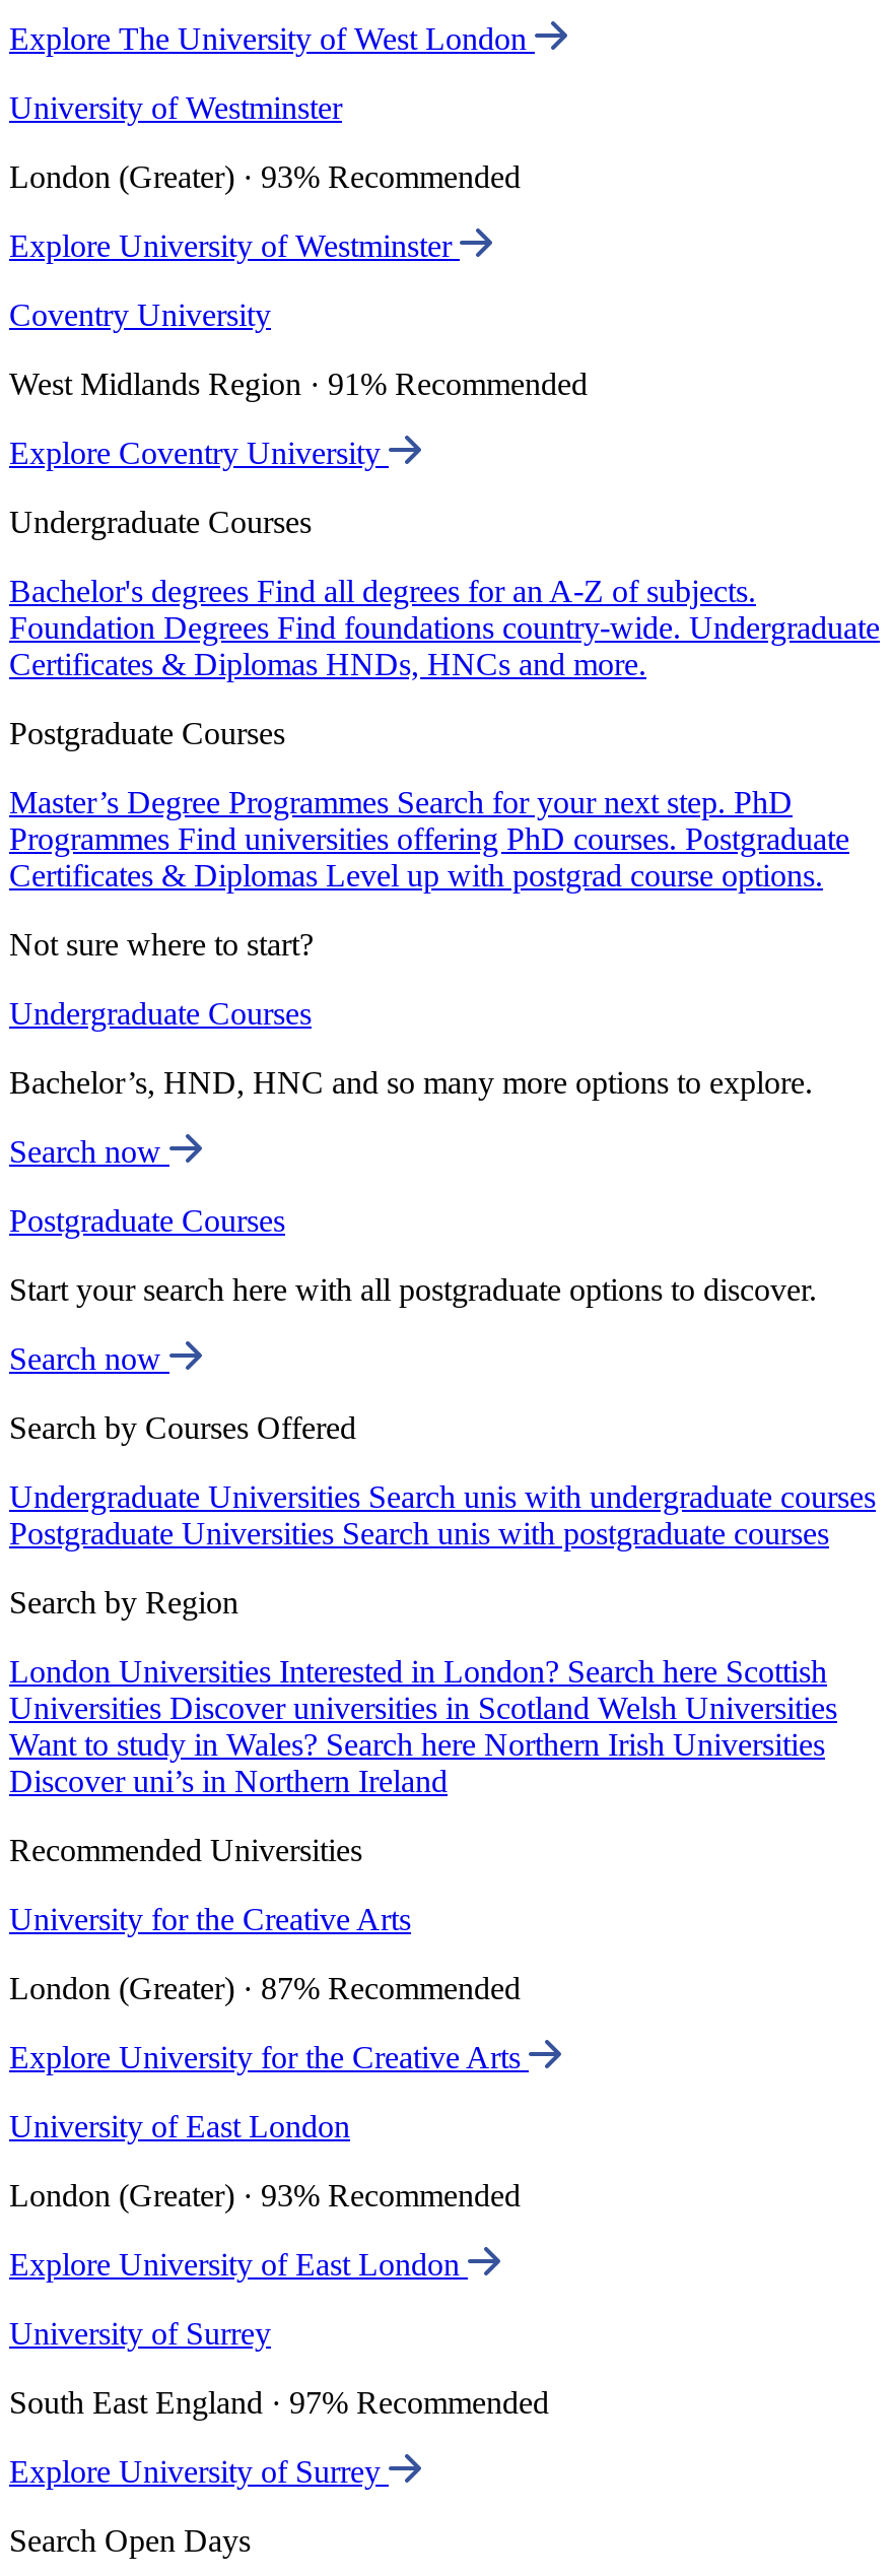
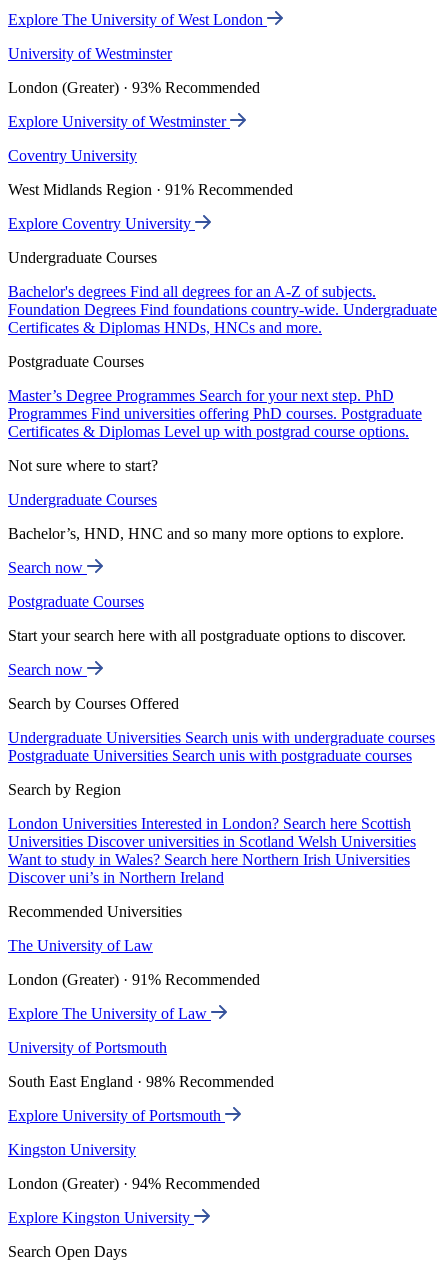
[9,1902,411,1937] University for the Creative Arts -> [8,937,153,954] The University of Law
[9,1971,521,2006] London (Greater) · 87% Recommended -> [8,971,260,988] London (Greater) · 91% Recommended
[9,2040,529,2075] Explore University for the Creative Arts -> [8,1005,211,1022] Explore The University of Law
[9,2109,350,2144] University of East London -> [8,1039,167,1056] University of Portsmouth
[9,2178,521,2213] London (Greater) · 93% Recommended -> [8,1073,274,1090] South East England · 98% Recommended
[9,2247,468,2282] Explore University of East London -> [8,1107,225,1124] Explore University of Portsmouth
[9,2316,271,2351] University of Surrey -> [8,1141,136,1158] Kingston University
[9,2385,549,2420] South East England · 97% Recommended -> [8,1175,260,1192] London (Greater) · 94% Recommended
[9,2454,389,2489] Explore University of Surrey -> [8,1209,194,1226] Explore Kingston University

